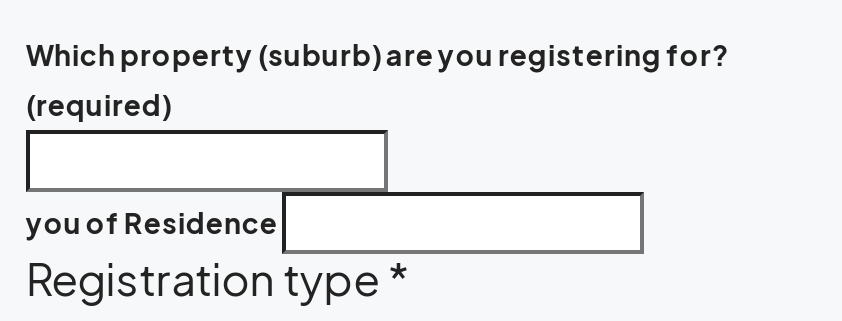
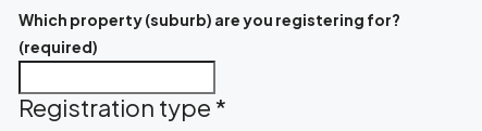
[26,204,278,240] you of Residence -> none

